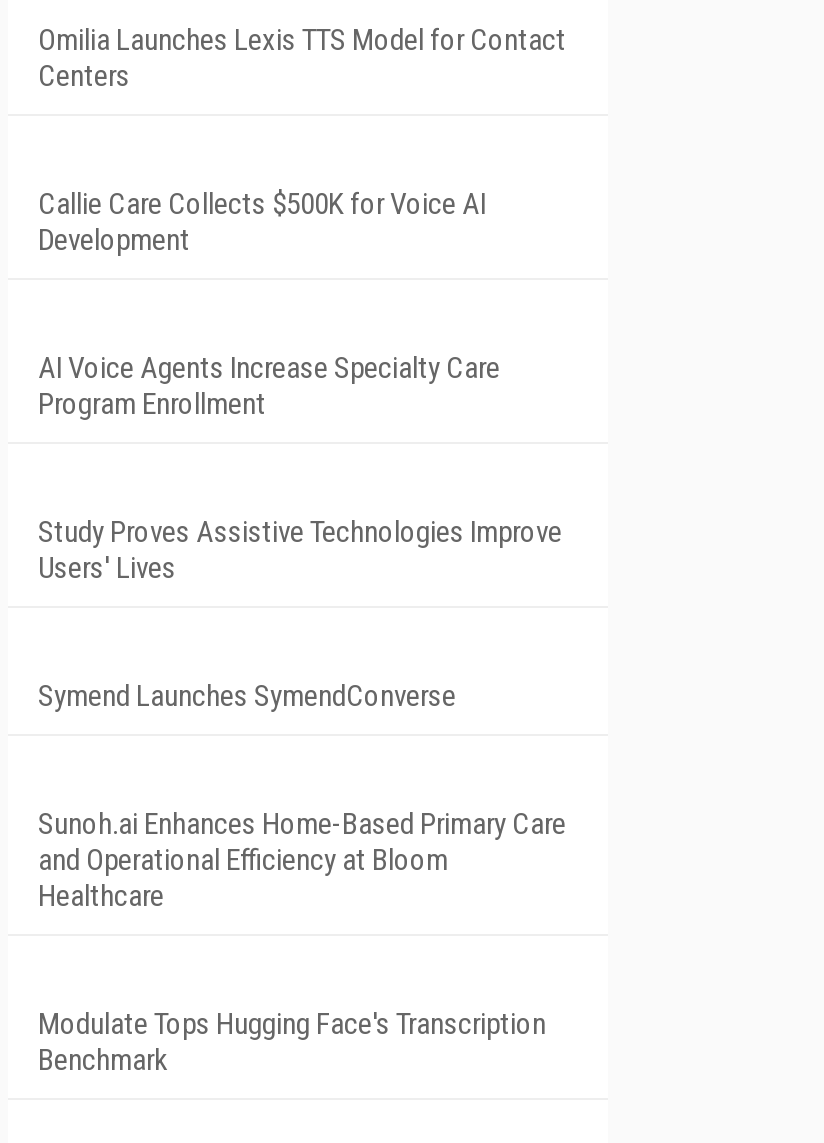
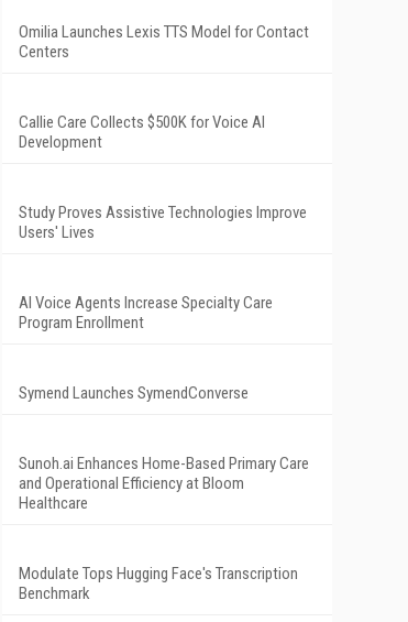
moved [38,350,500,422] -> [19,293,273,332]: AI Voice Agents Increase Specialty Care | Program Enrollment
moved [38,514,562,586] -> [19,203,307,242]: Study Proves Assistive Technologies Improve | Users' Lives

